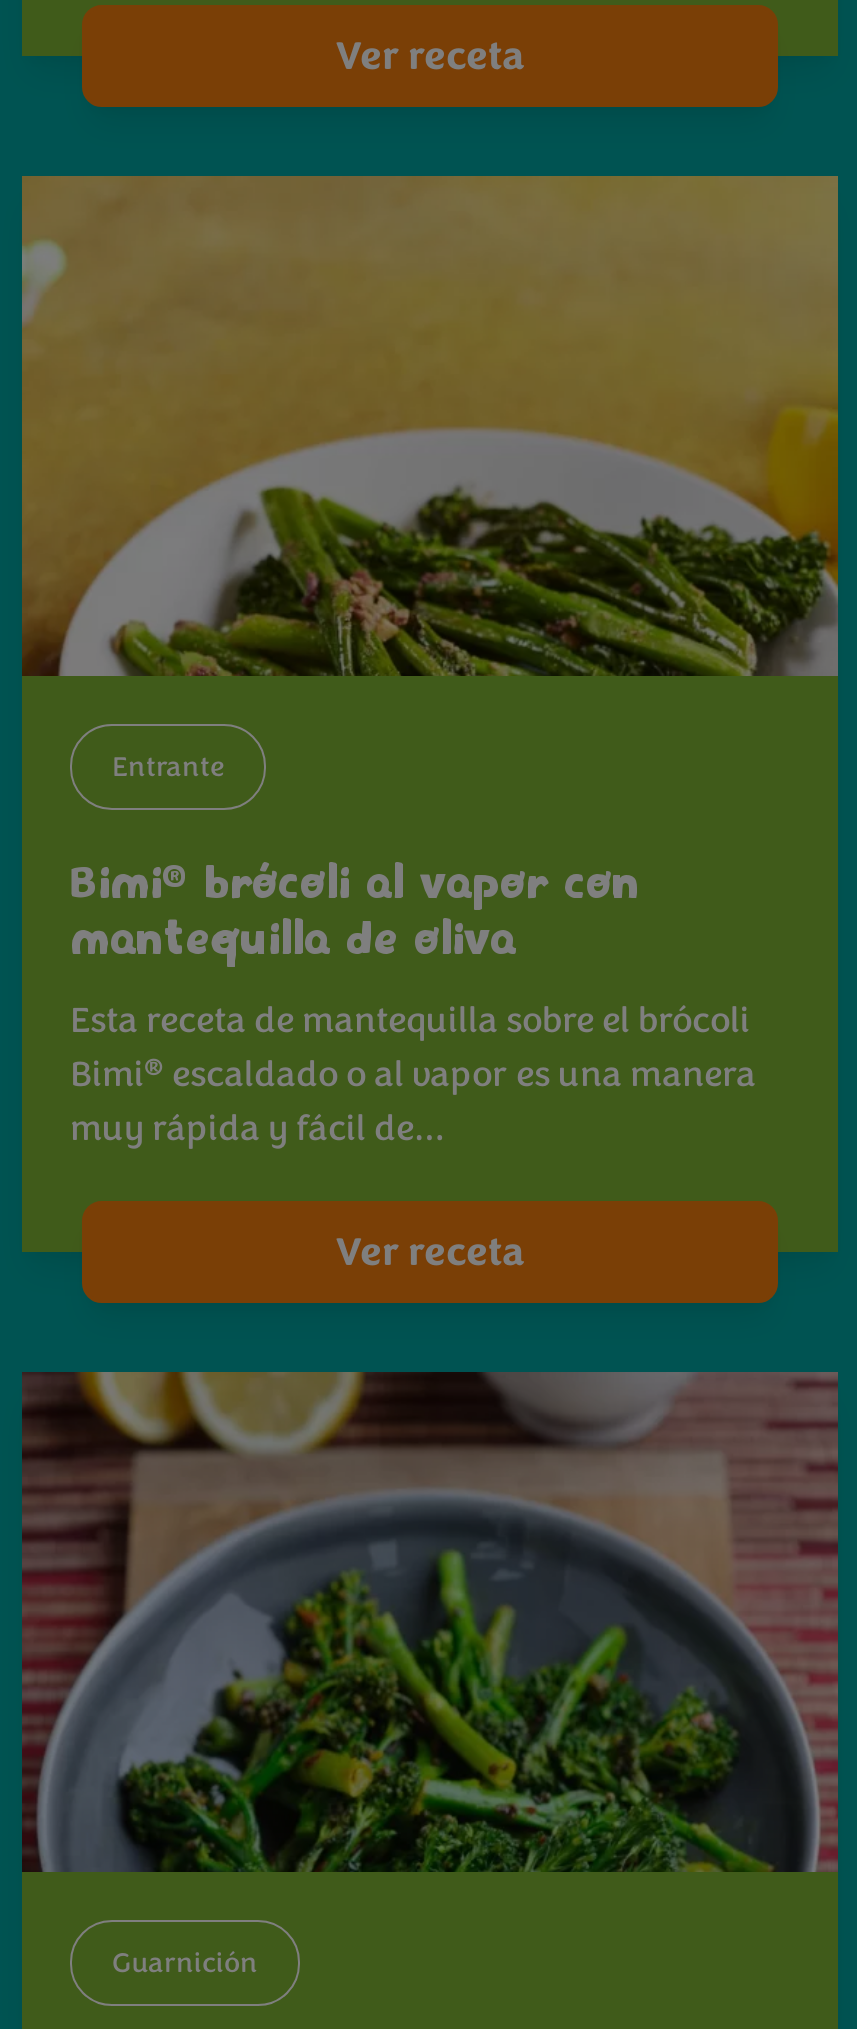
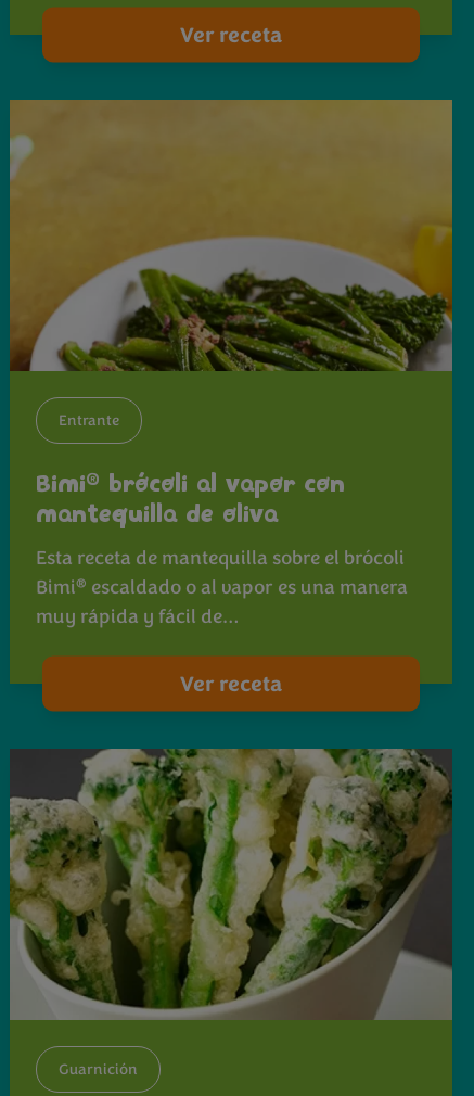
[20,1370,840,1874] [image] -> [9,748,453,1021] [image]

